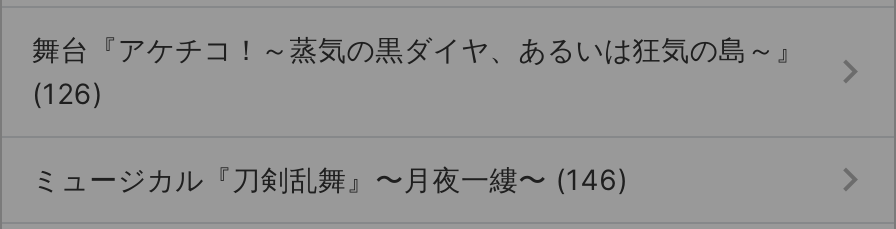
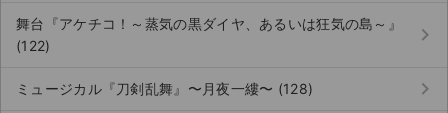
[32,77,103,111] (126) -> [16,37,50,54] (122)
[32,163,628,197] ミュージカル『刀剣乱舞』〜月夜一縷〜 (146) -> [16,80,313,97] ミュージカル『刀剣乱舞』〜月夜一縷〜 (128)

